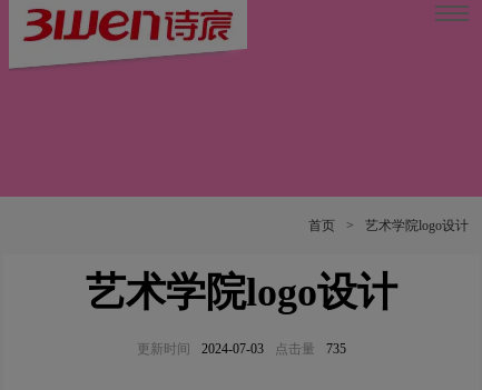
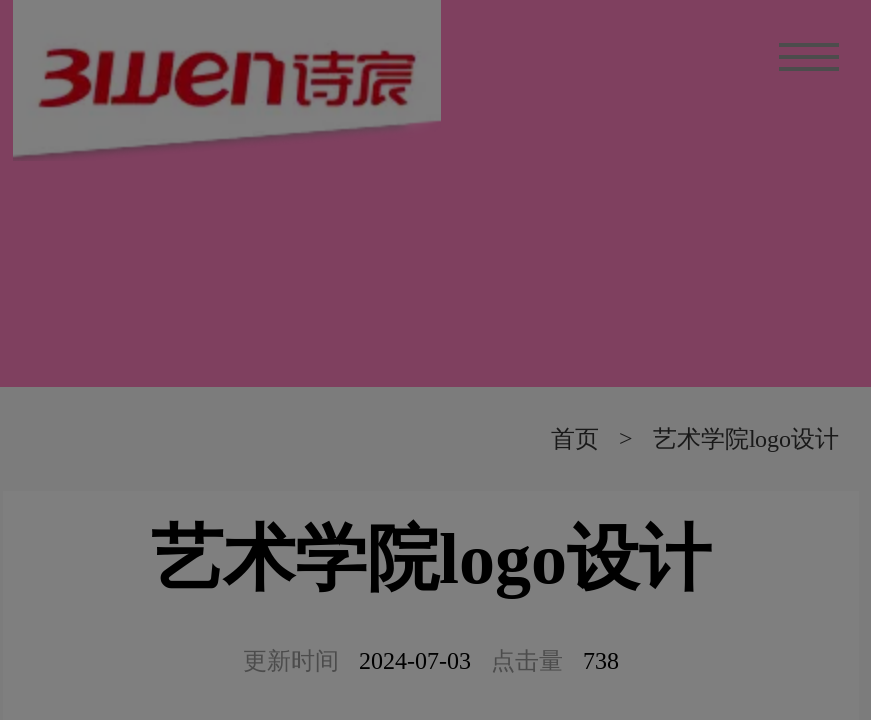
[137,341,346,357] 更新时间 2024-07-03 点击量 735 -> [243,647,619,675] 更新时间 2024-07-03 点击量 738

